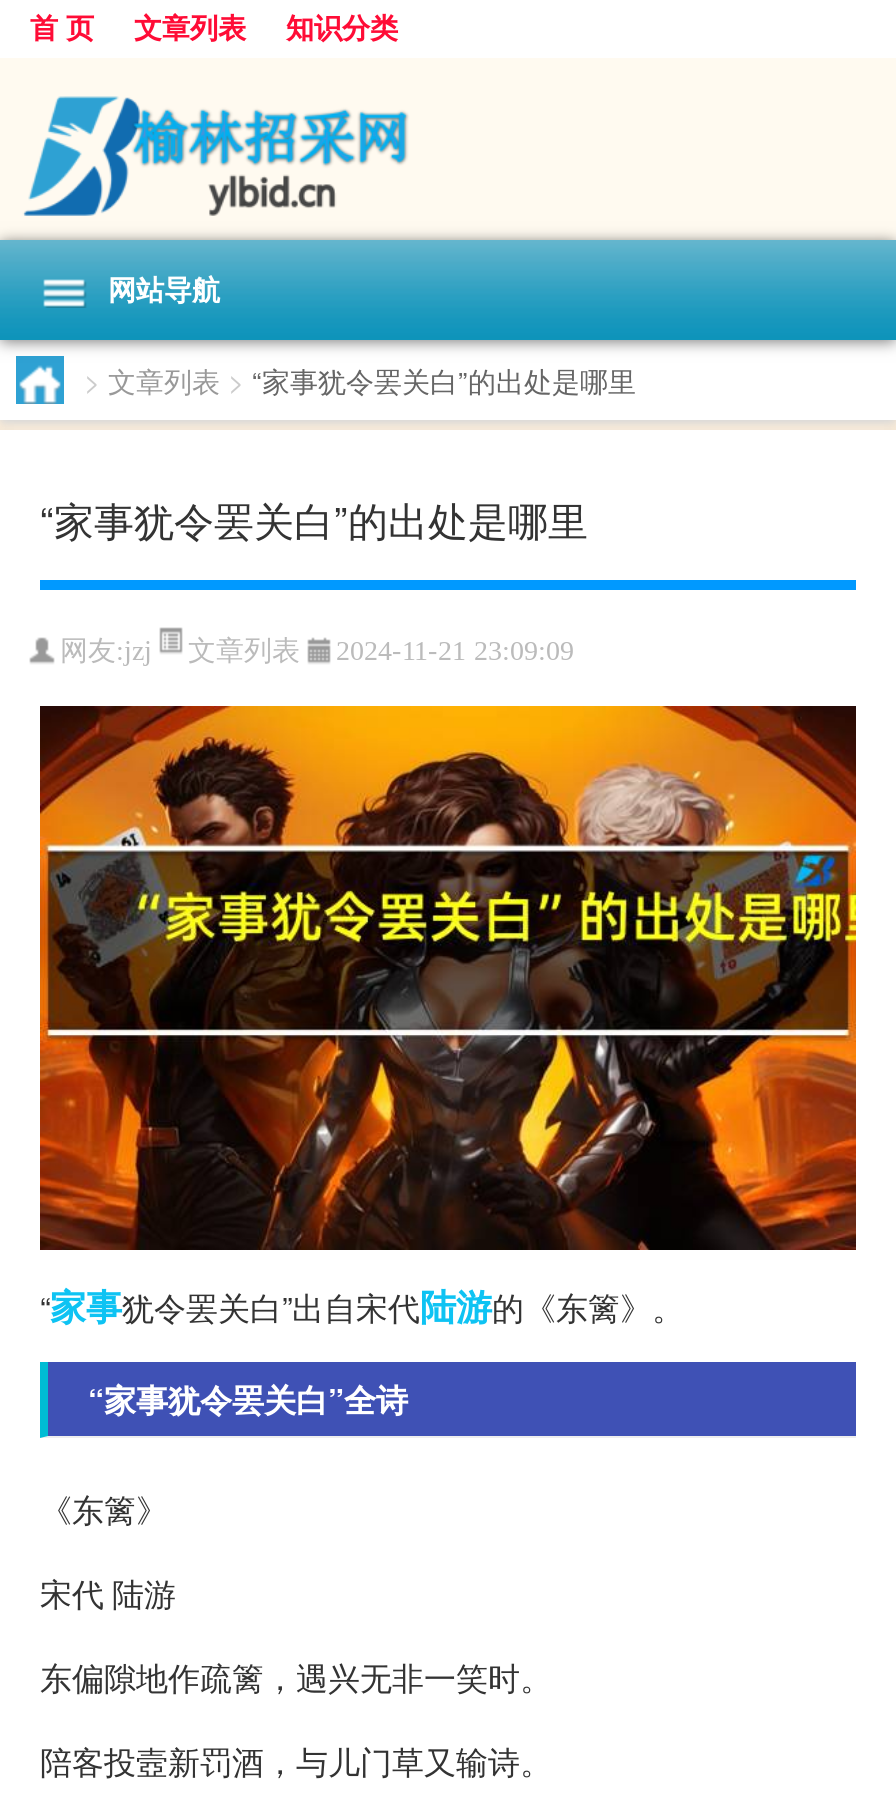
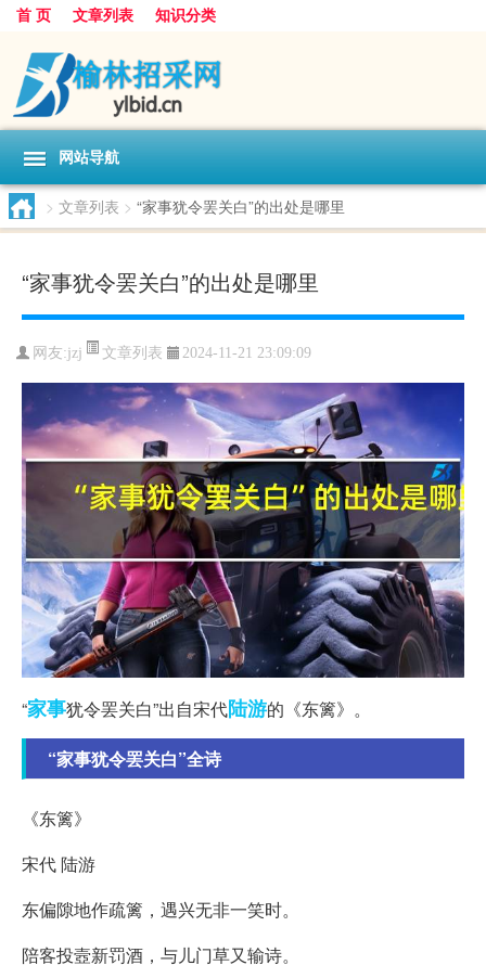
[38,704,858,1252] [image] -> [21,382,465,679] [image]

